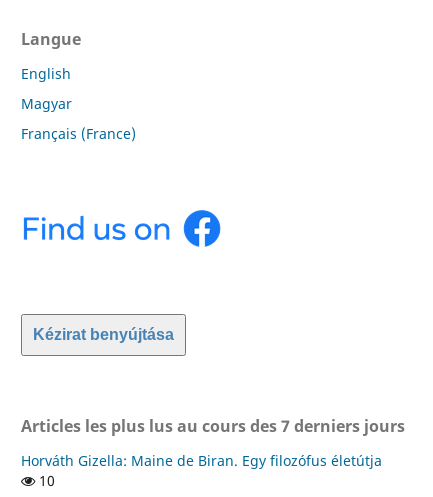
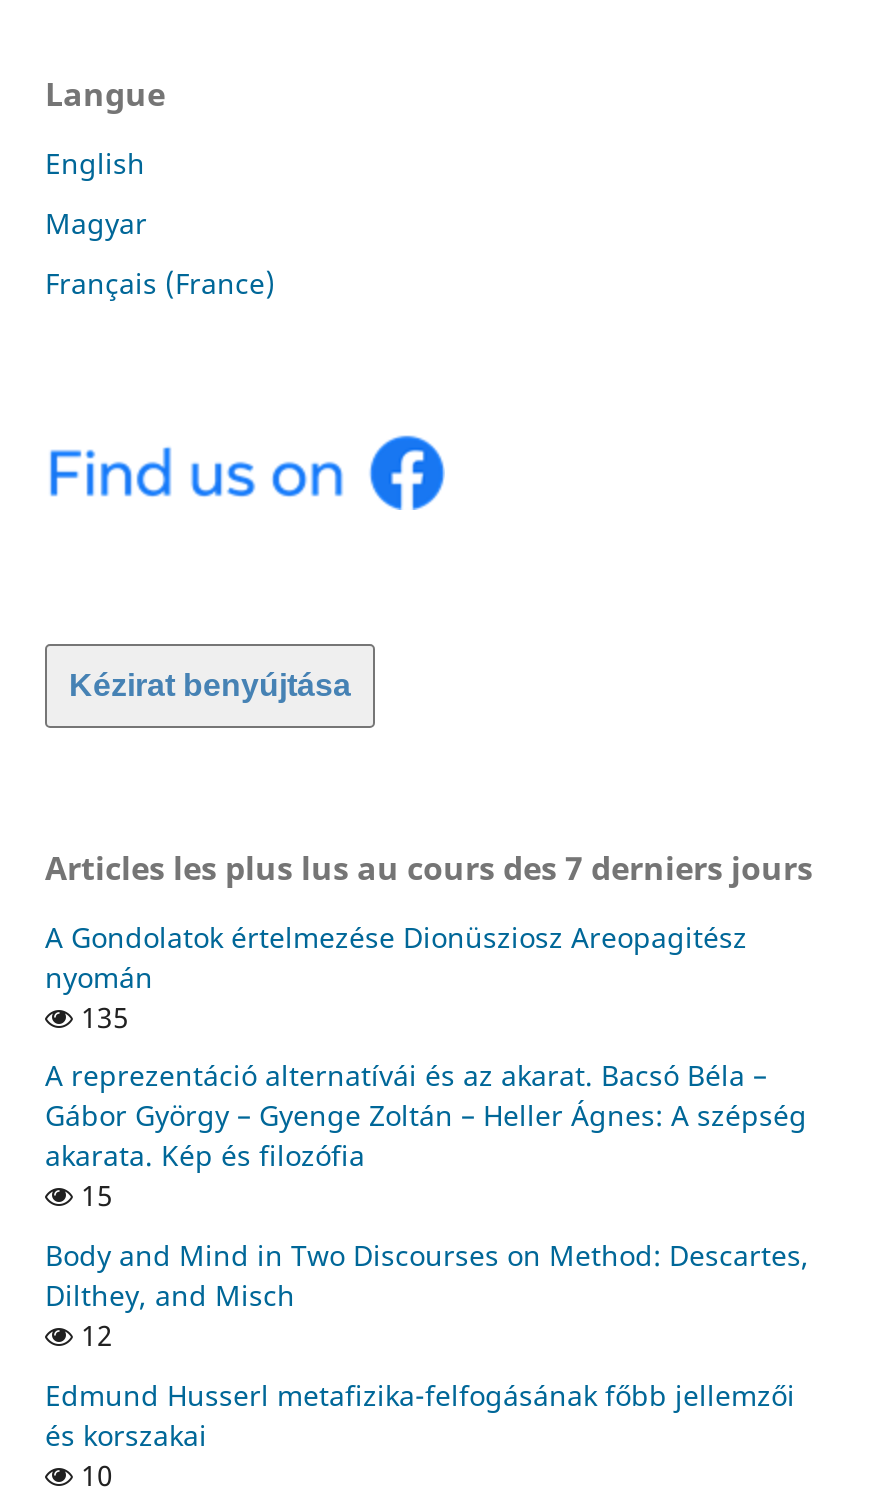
[21,450,382,469] Horváth Gizella: Maine de Biran. Egy filozófus életútja -> [45,917,809,1455] A Gondolatok értelmezése Dionüsziosz Areopagitész | nyomán | 135 | A reprezentáció alternatívái és az akarat. Bacsó Béla – | Gábor György – Gyenge Zoltán – Heller Ágnes: A szépség | akarata. Kép és filozófia | 15 | Body and Mind in Two Discourses on Method: Descartes, | Dilthey, and Misch | 12 | Edmund Husserl metafizika-felfogásának főbb jellemzői | és korszakai

